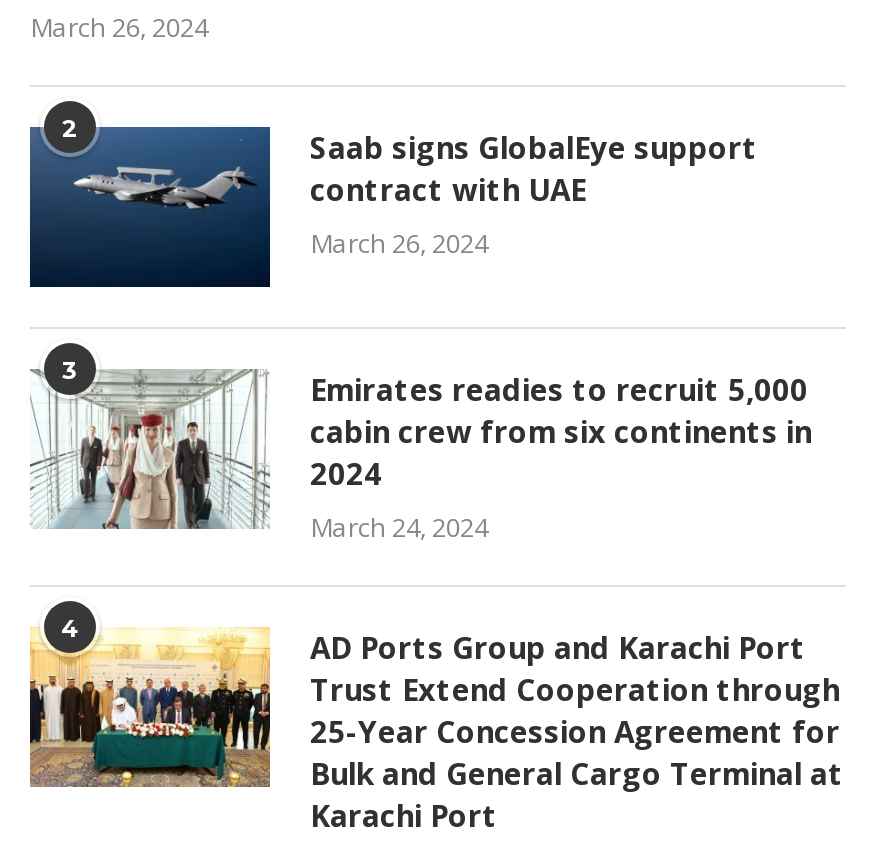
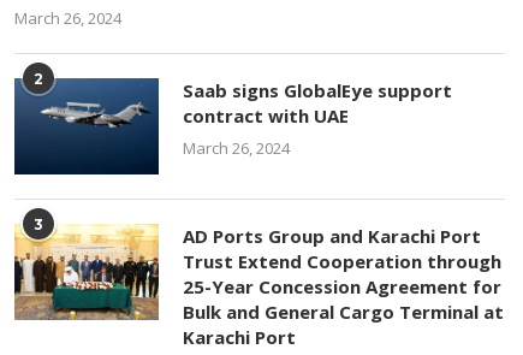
[30,369,812,643] [image] | Emirates readies to recruit 5,000 | cabin crew from six continents in | 2024 | March 24, 2024 | 4 -> none

